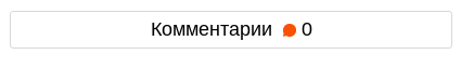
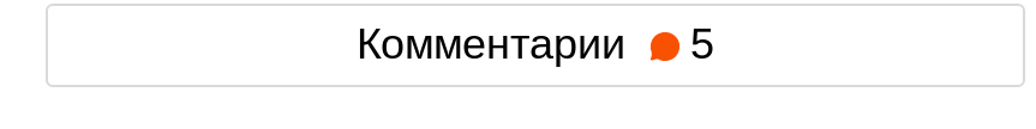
[150,19,312,40] Комментарии 0 -> [357,21,714,69] Комментарии 5

